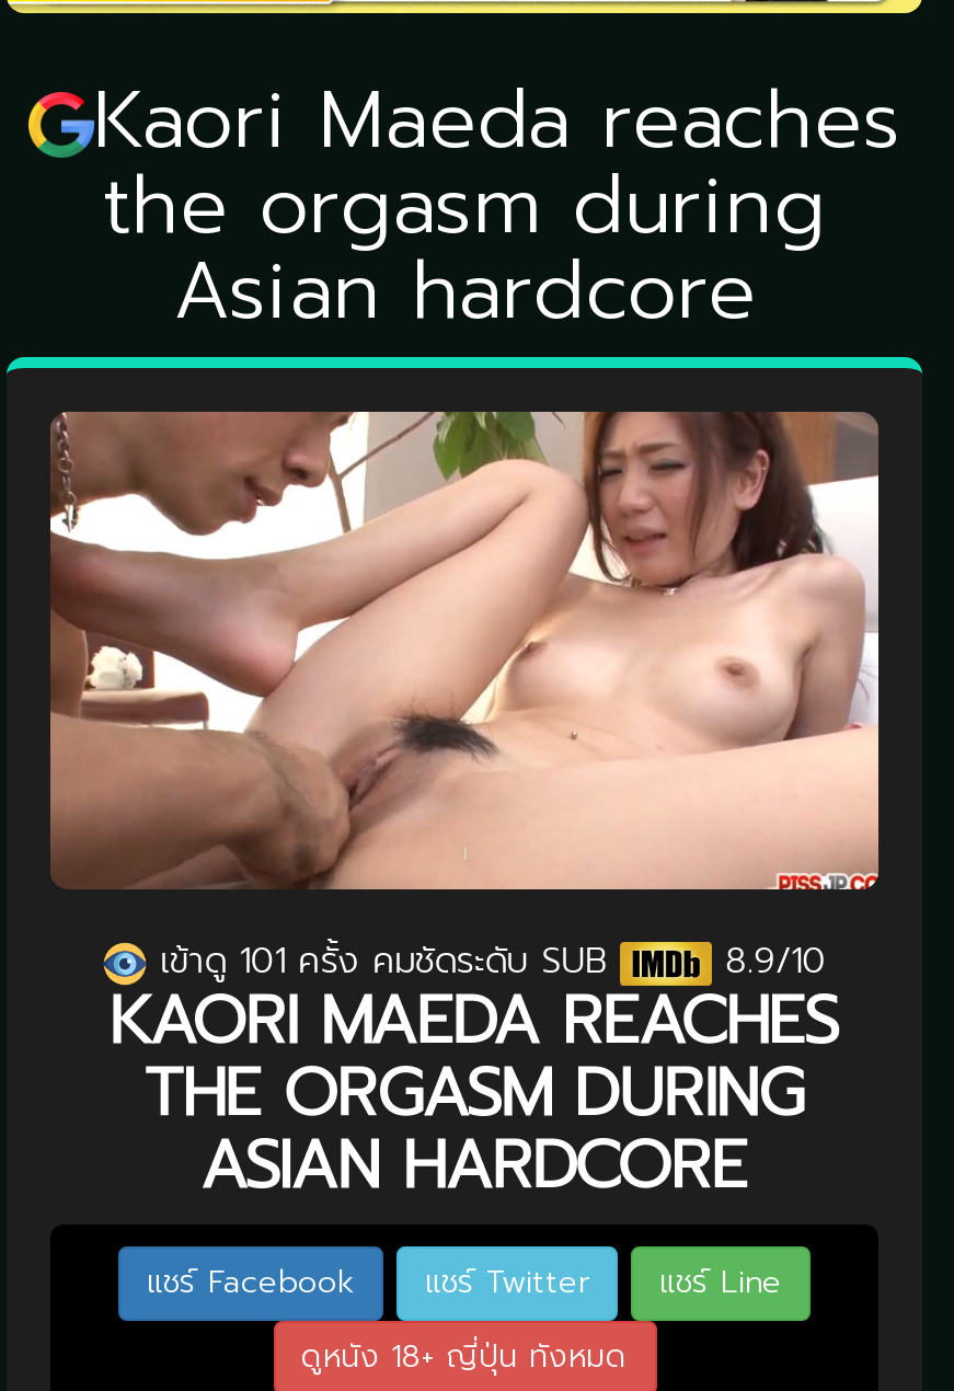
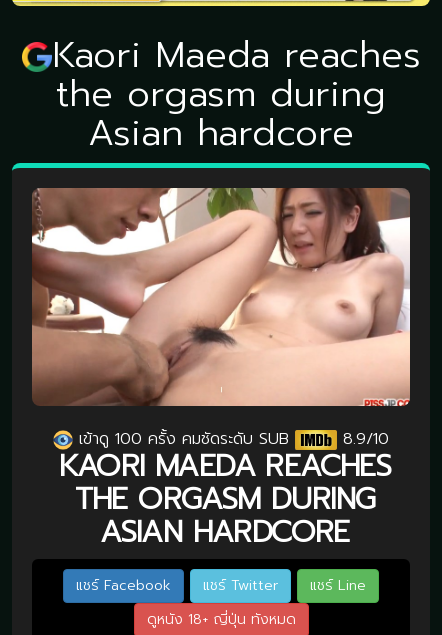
[147,936,620,988] เข้าดู 101 ครั้ง คมชัดระดับ SUB -> [73,427,295,451] เข้าดู 100 ครั้ง คมชัดระดับ SUB

